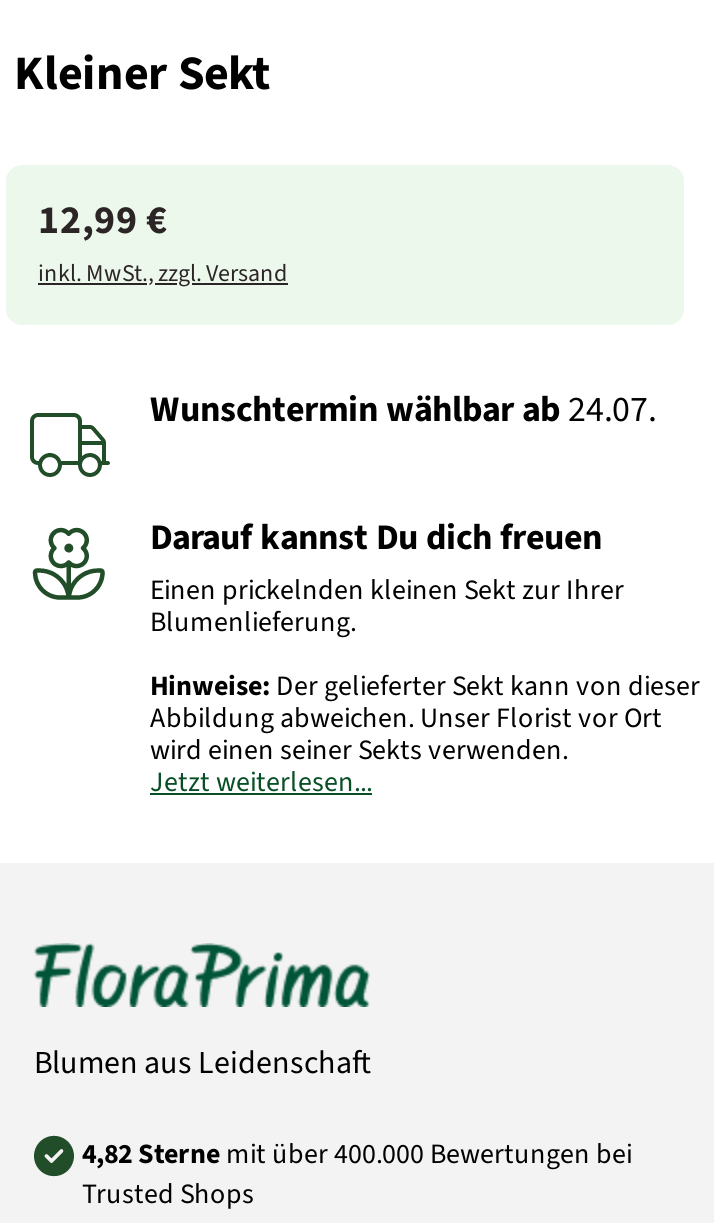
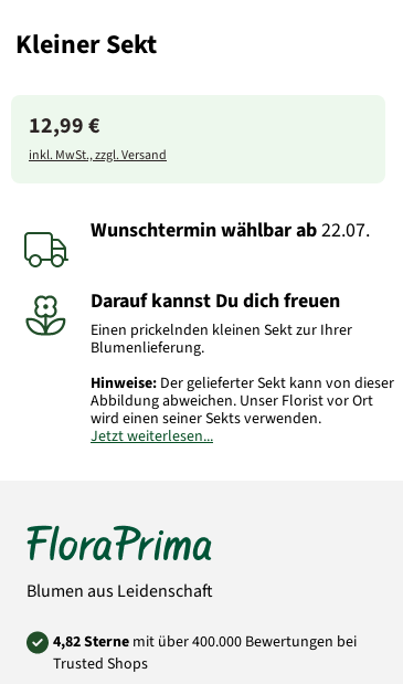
[150,385,656,433] Wunschtermin wählbar ab 24.07. -> [91,217,370,243] Wunschtermin wählbar ab 22.07.

